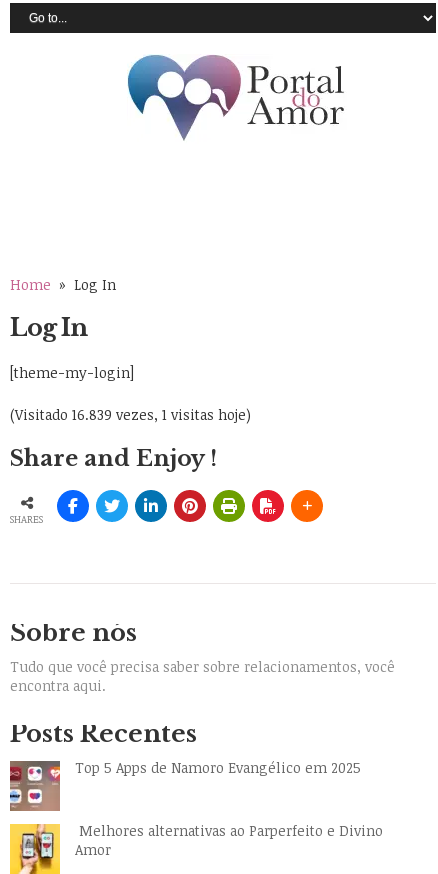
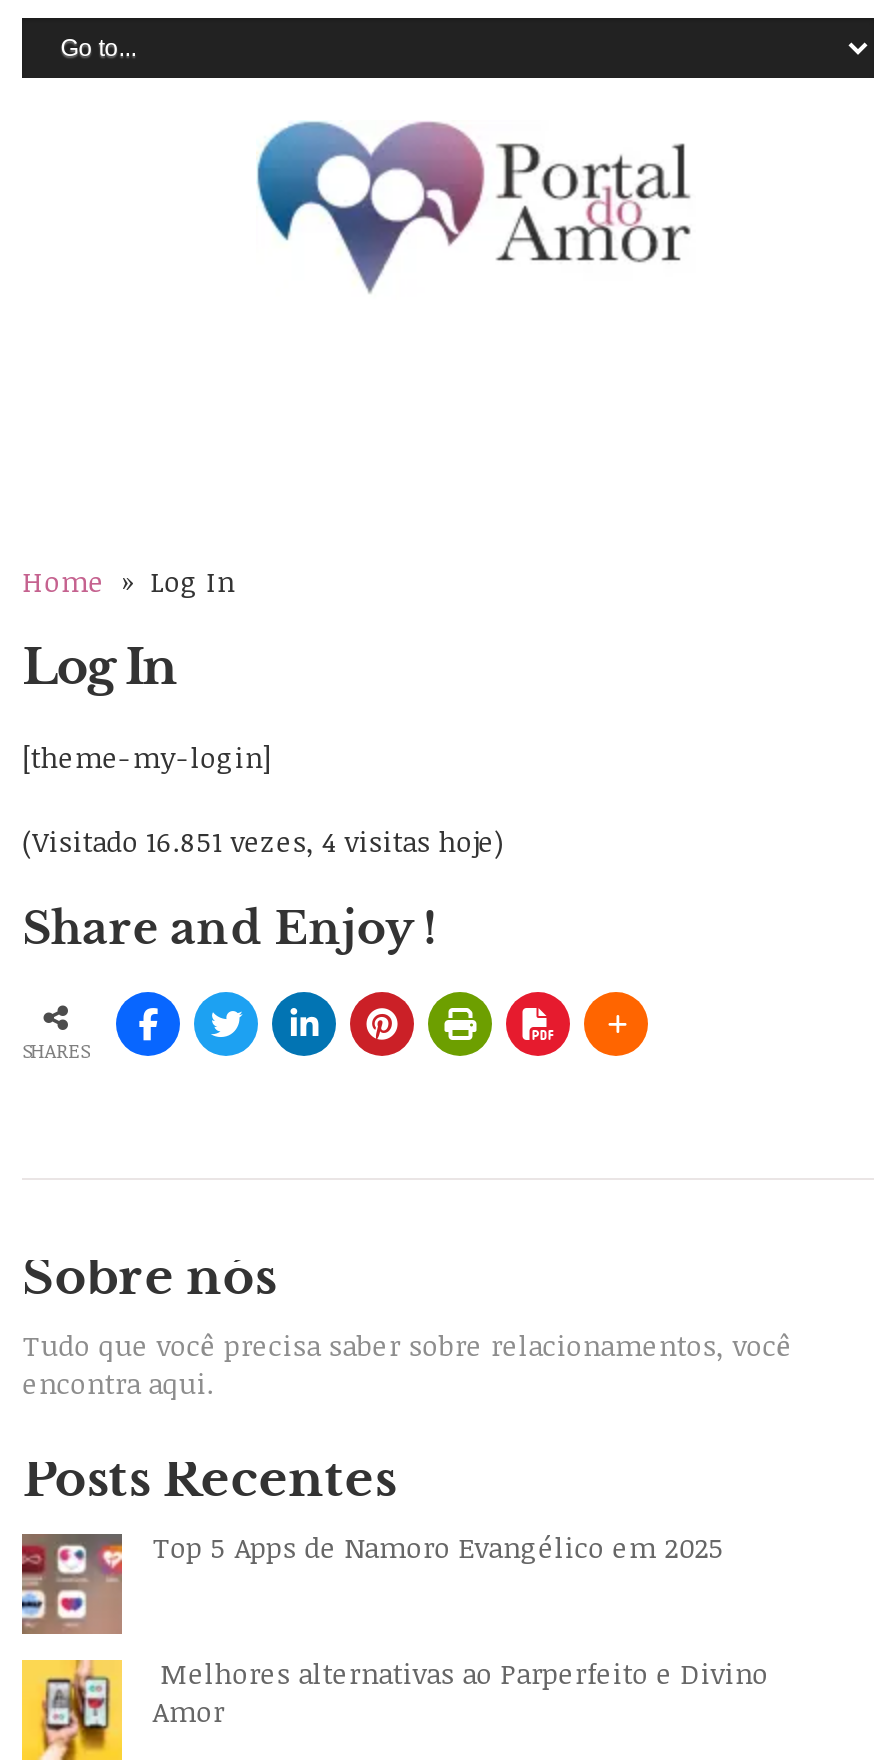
[10,405,251,424] (Visitado 16.839 vezes, 1 visitas hoje) -> [22,822,504,860] (Visitado 16.851 vezes, 4 visitas hoje)

